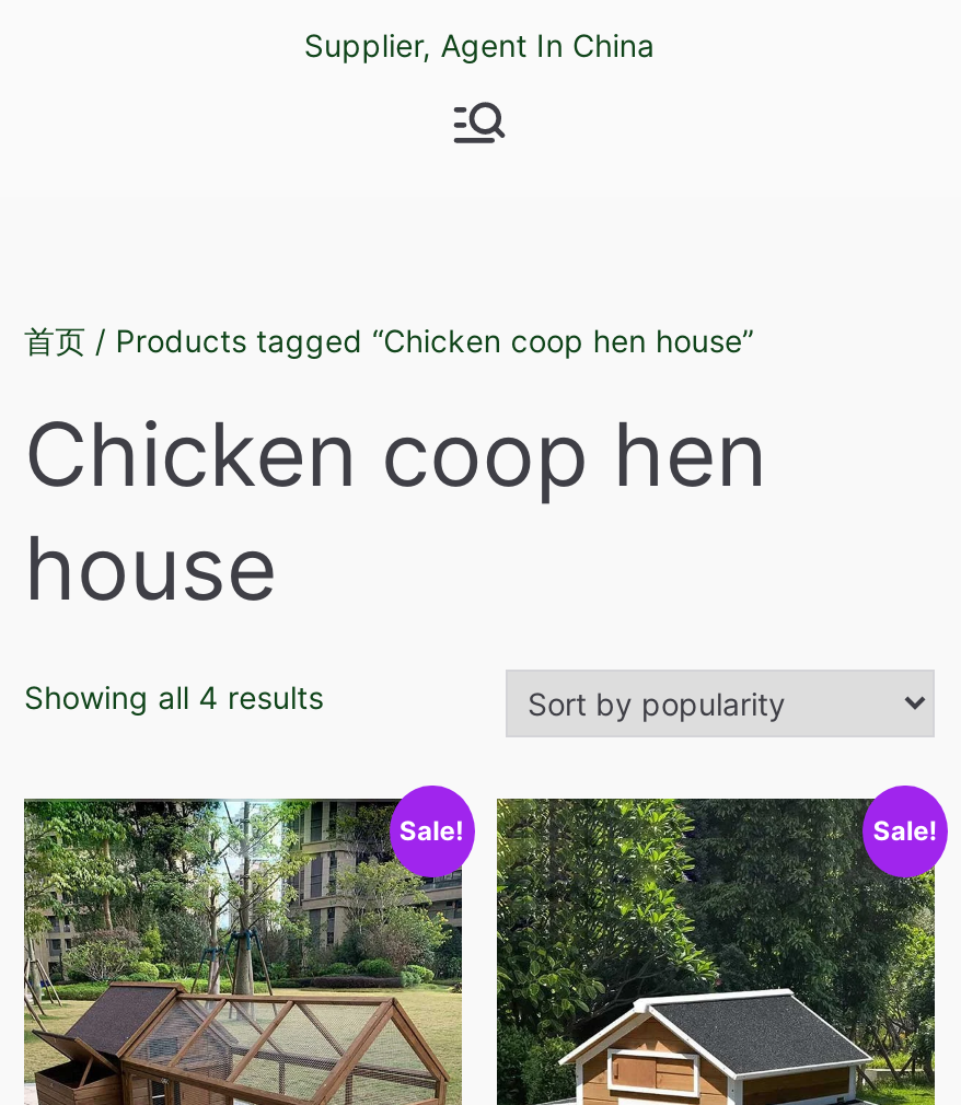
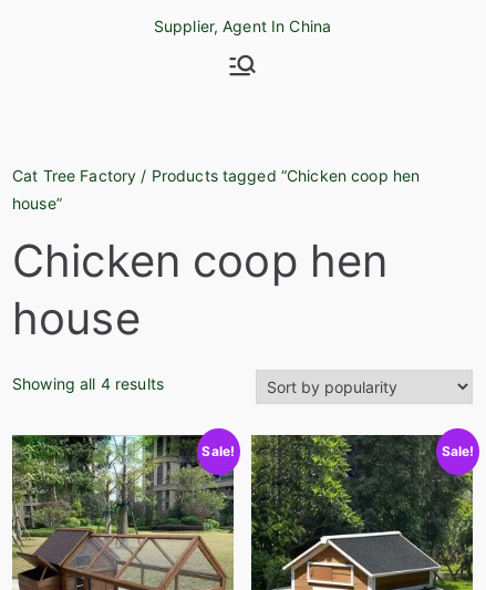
[24,321,754,358] 首页/ Products tagged “Chicken coop hen house” -> [12,165,420,212] Cat Tree Factory / Products tagged “Chicken coop hen | house”

